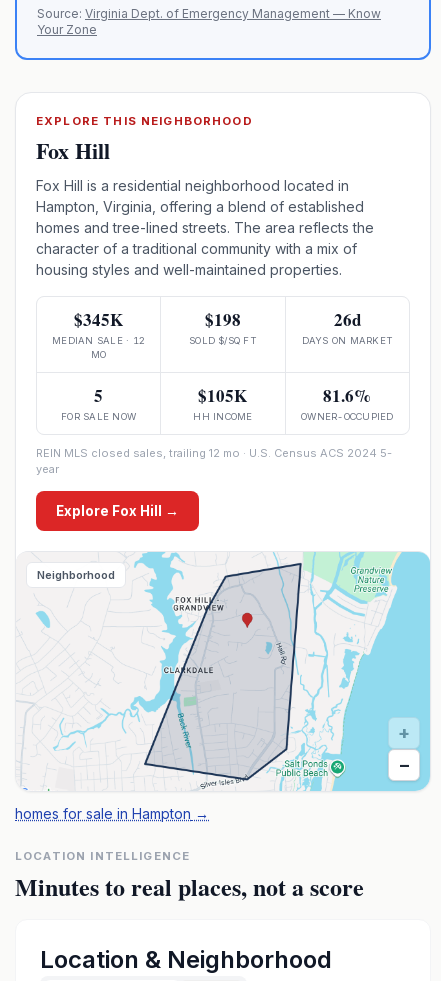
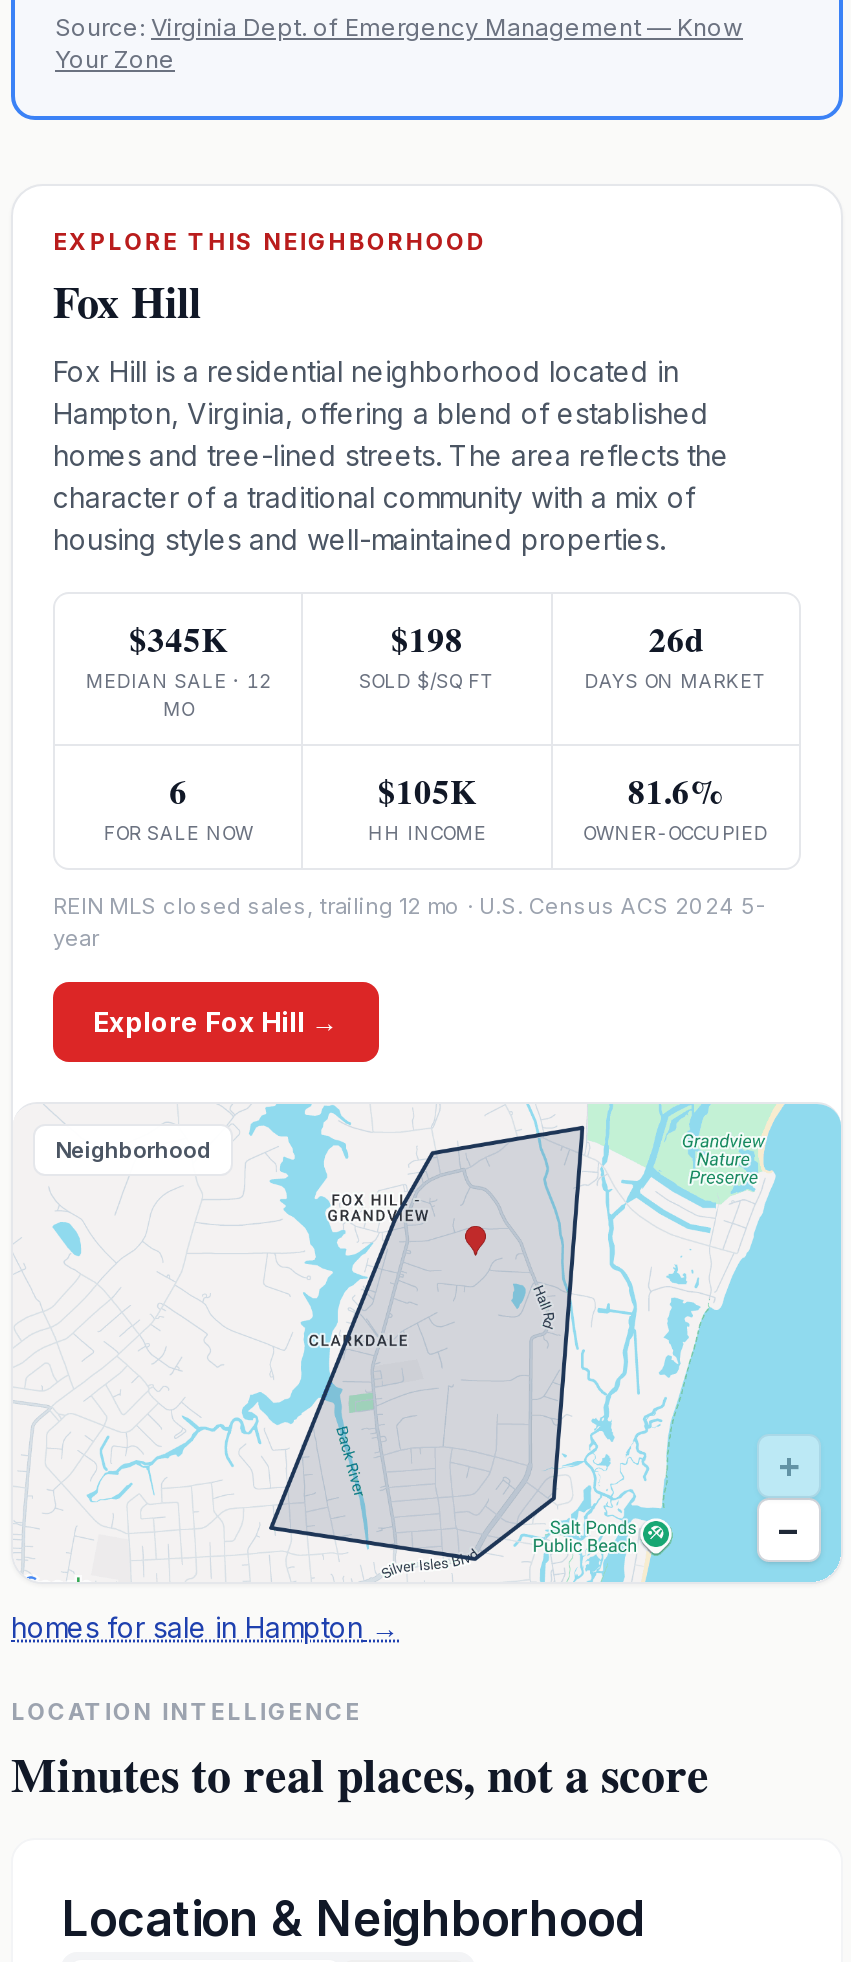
[94,383,103,408] 5 -> [169,766,187,816] 6

